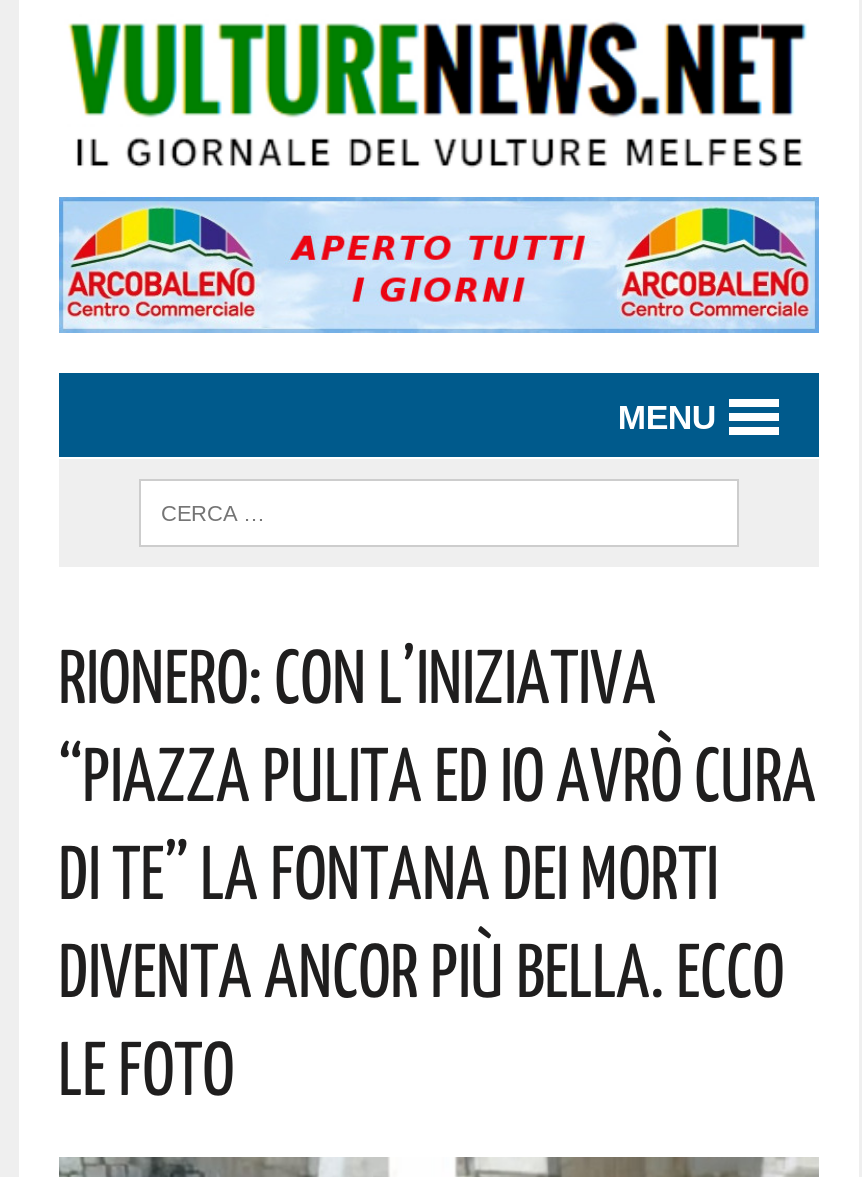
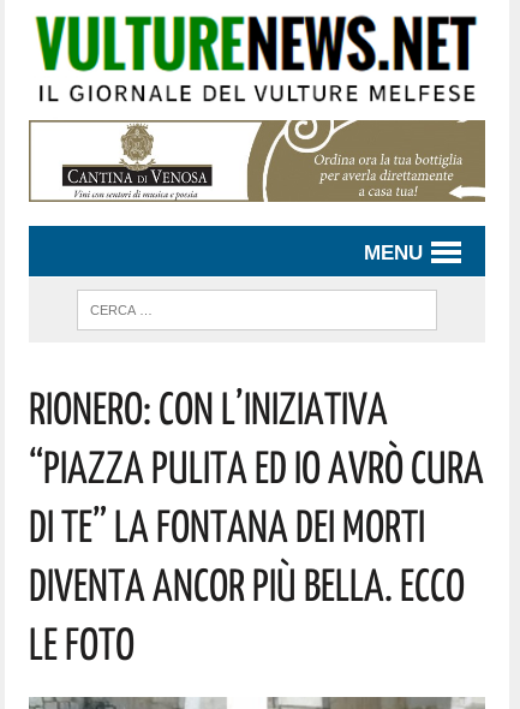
[57,195,821,335] [image] -> [28,119,486,203] [image]

